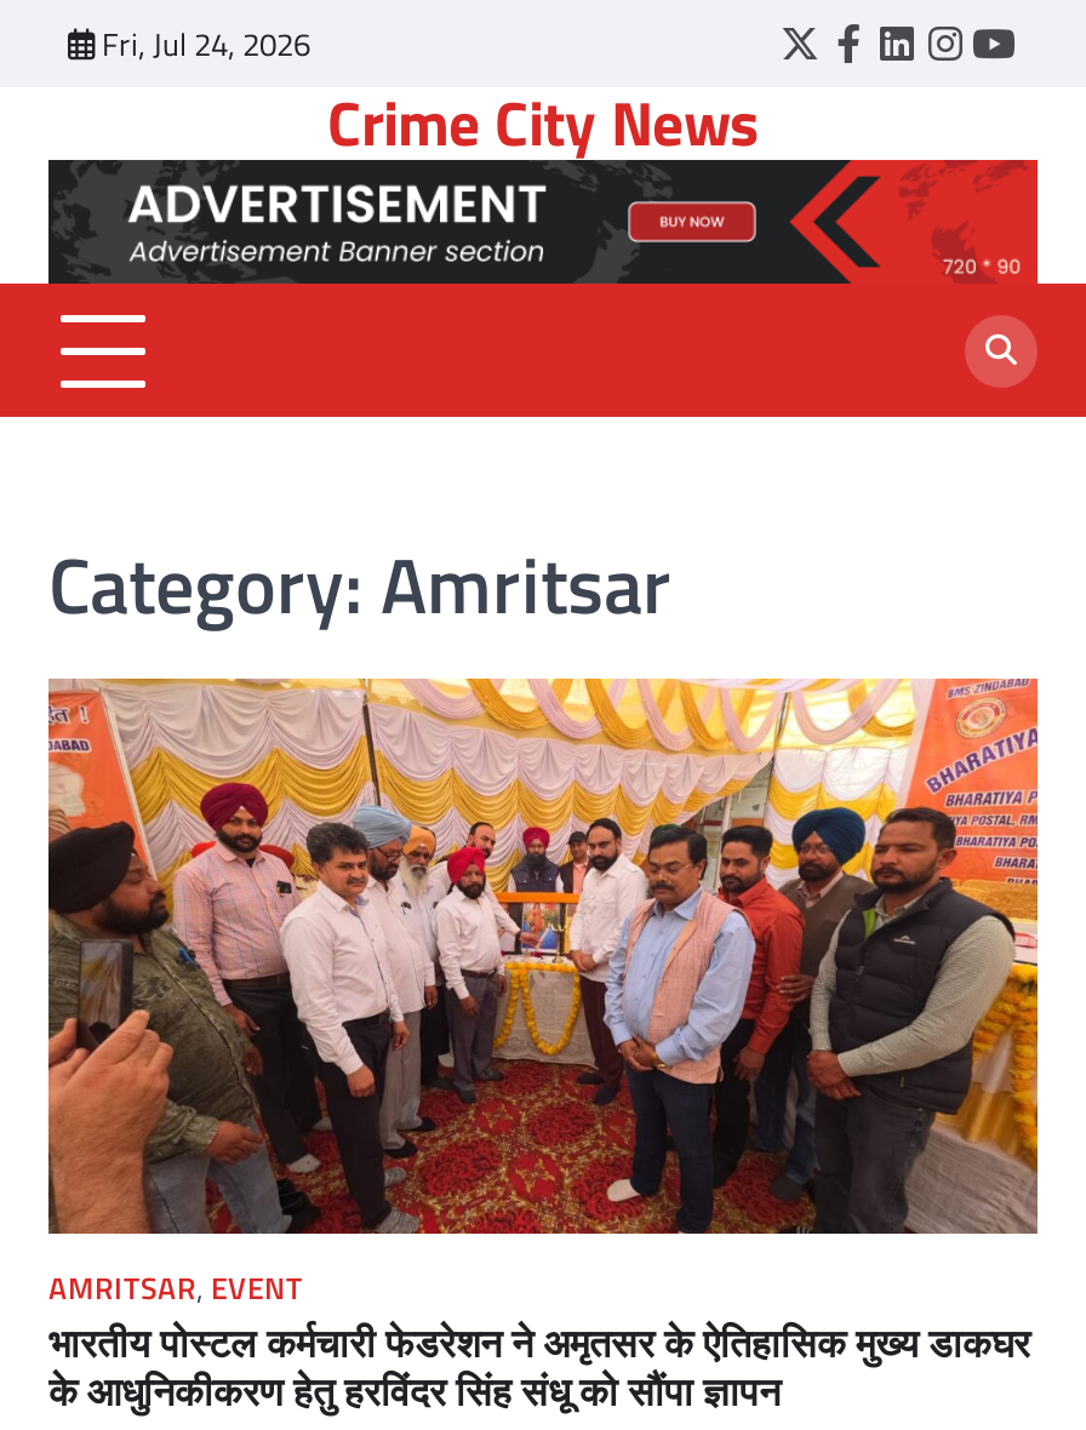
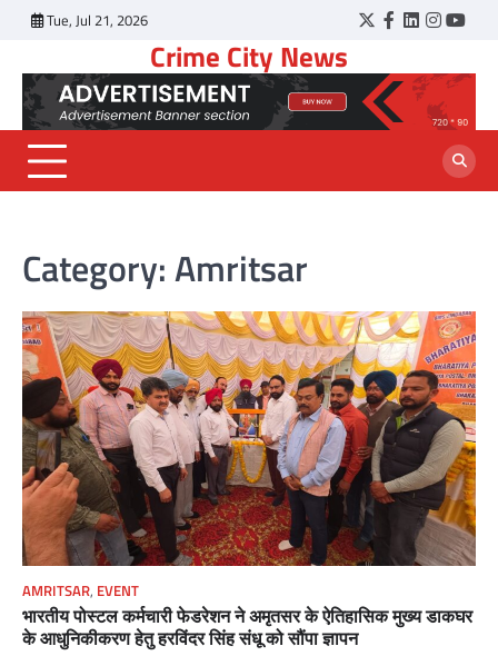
[102,18,310,67] Fri, Jul 24, 2026 -> [47,8,148,31] Tue, Jul 21, 2026

